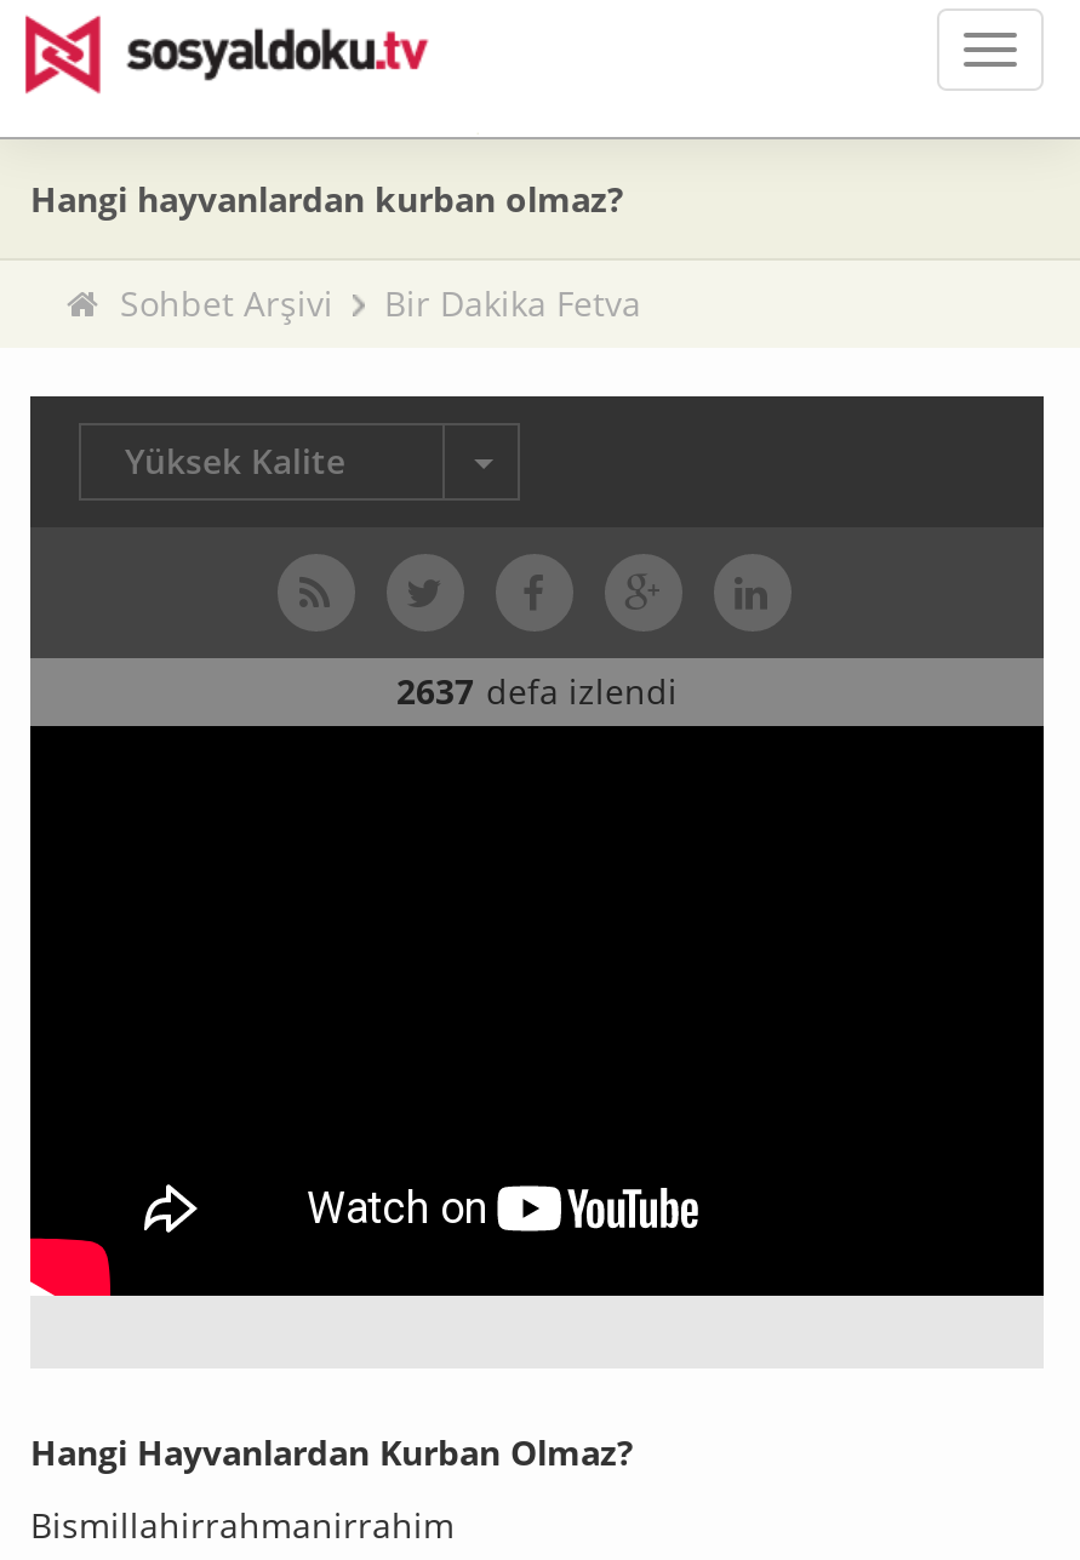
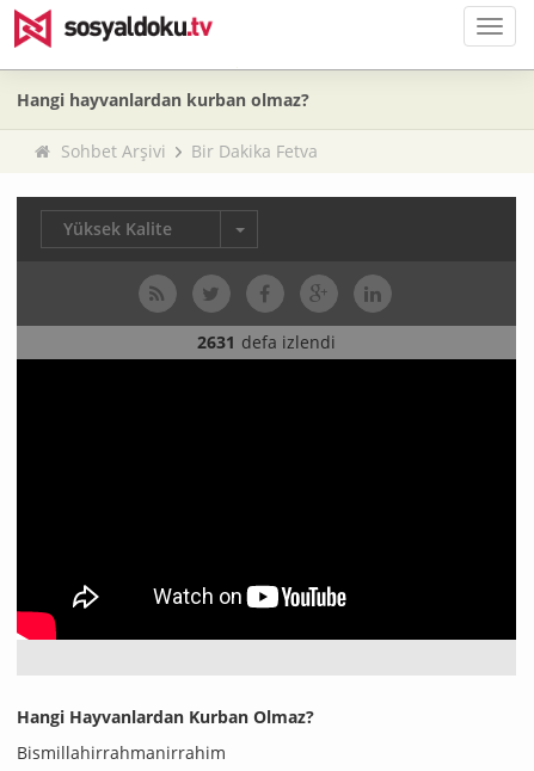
[396,668,678,714] 2637 defa izlendi -> [197,331,336,353] 2631 defa izlendi

